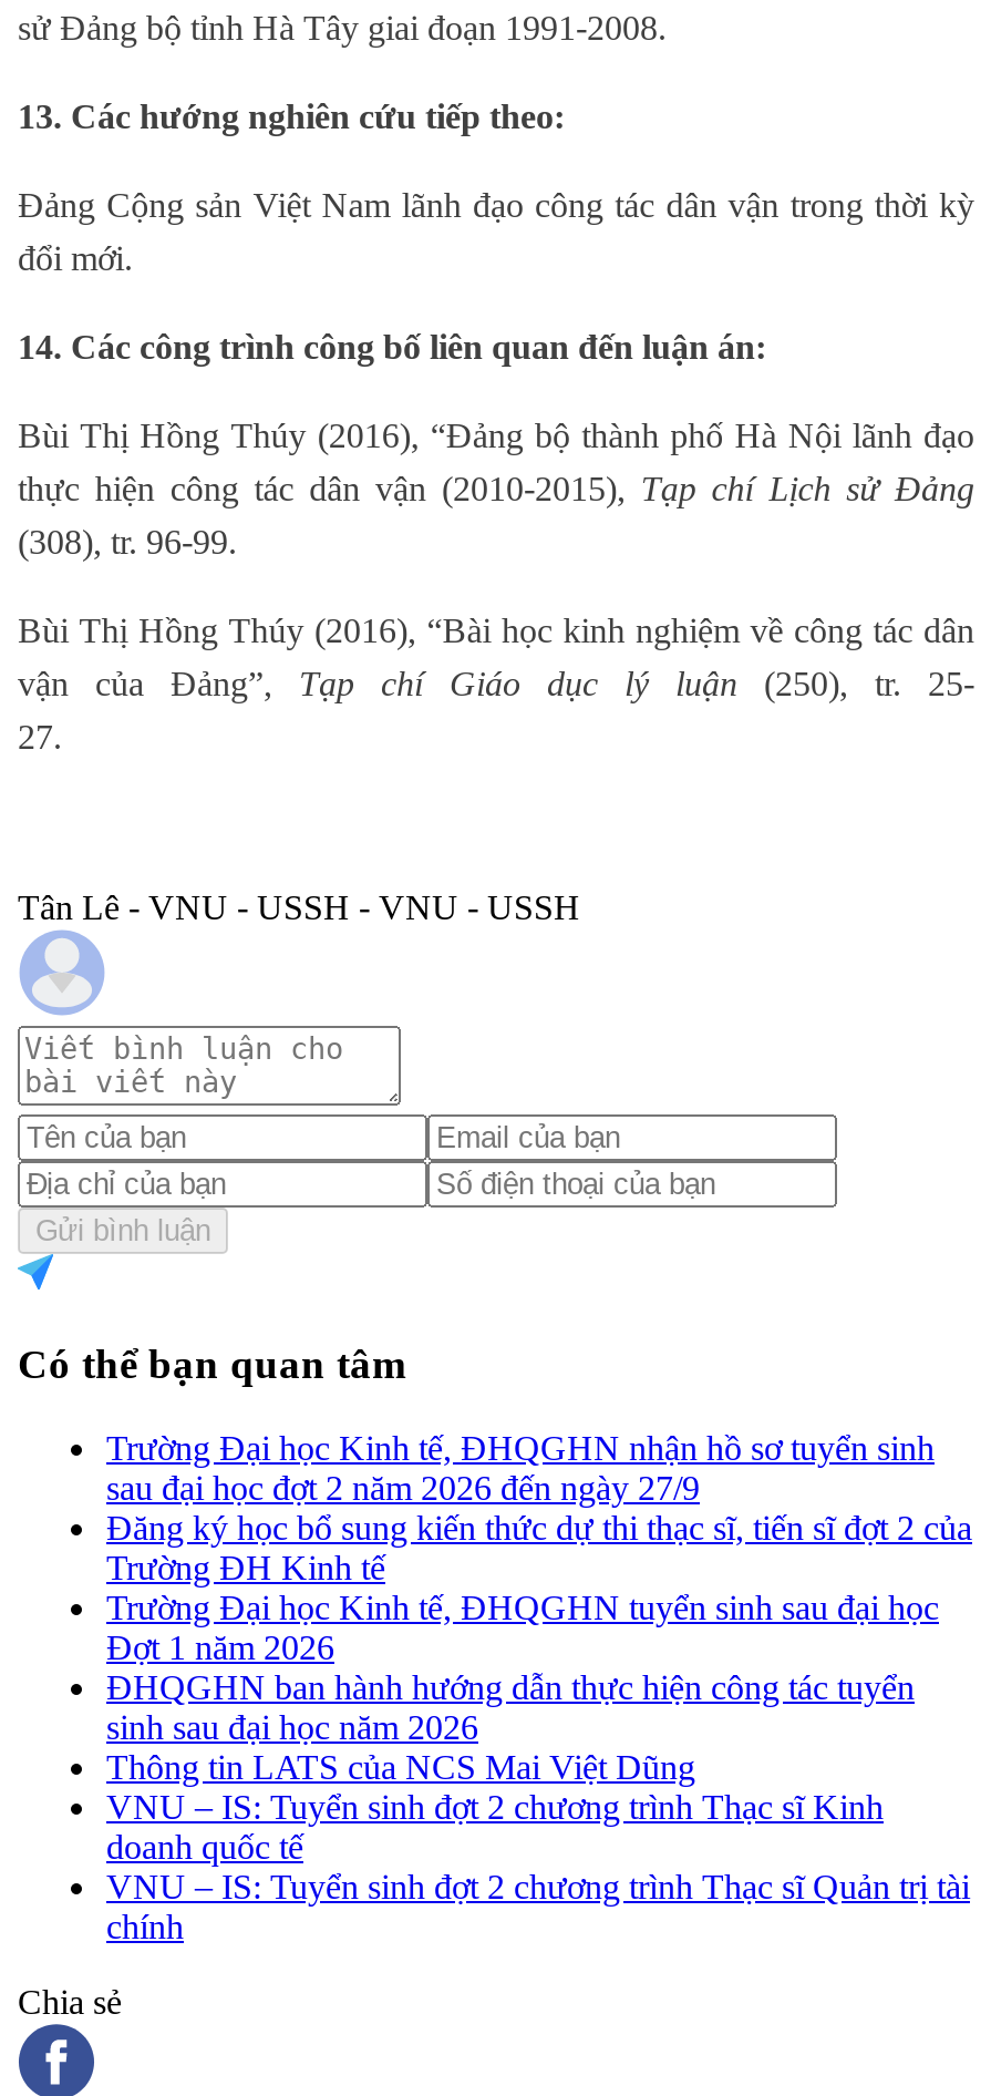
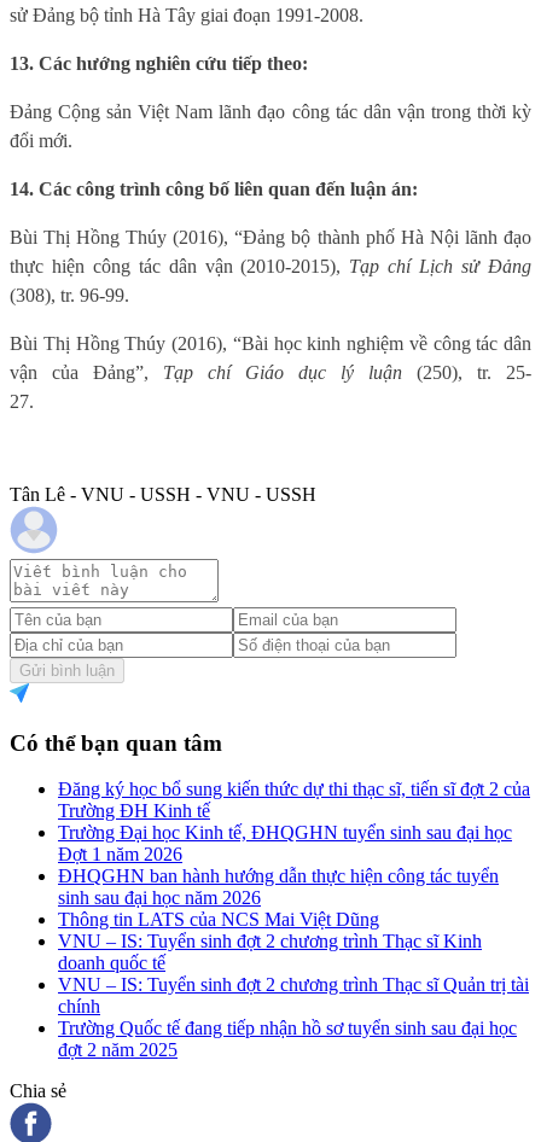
[106,1430,935,1507] Trường Đại học Kinh tế, ĐHQGHN nhận hồ sơ tuyển sinh | sau đại học đợt 2 năm 2026 đến ngày 27/9 -> none
moved [106,1509,972,1946] -> [58,779,530,1017]: Đăng ký học bổ sung kiến thức dự thi thạc sĩ, tiến sĩ đợt 2 của | Trường ĐH Kinh tế | Trường Đại học Kinh tế, ĐHQGHN tuyển sinh sau đại học | ... | VNU – IS: Tuyển sinh đợt 2 chương trình Thạc sĩ Quản trị tài | chính
none -> [58,1018,517,1060] Trường Quốc tế đang tiếp nhận hồ sơ tuyển sinh sau đại học | đợt 2 năm 2025

